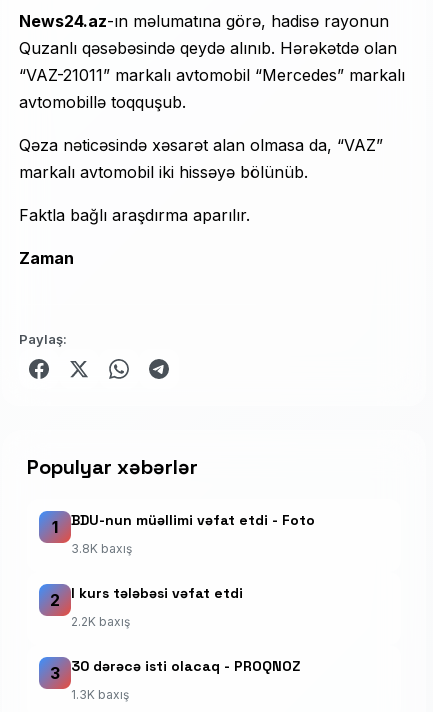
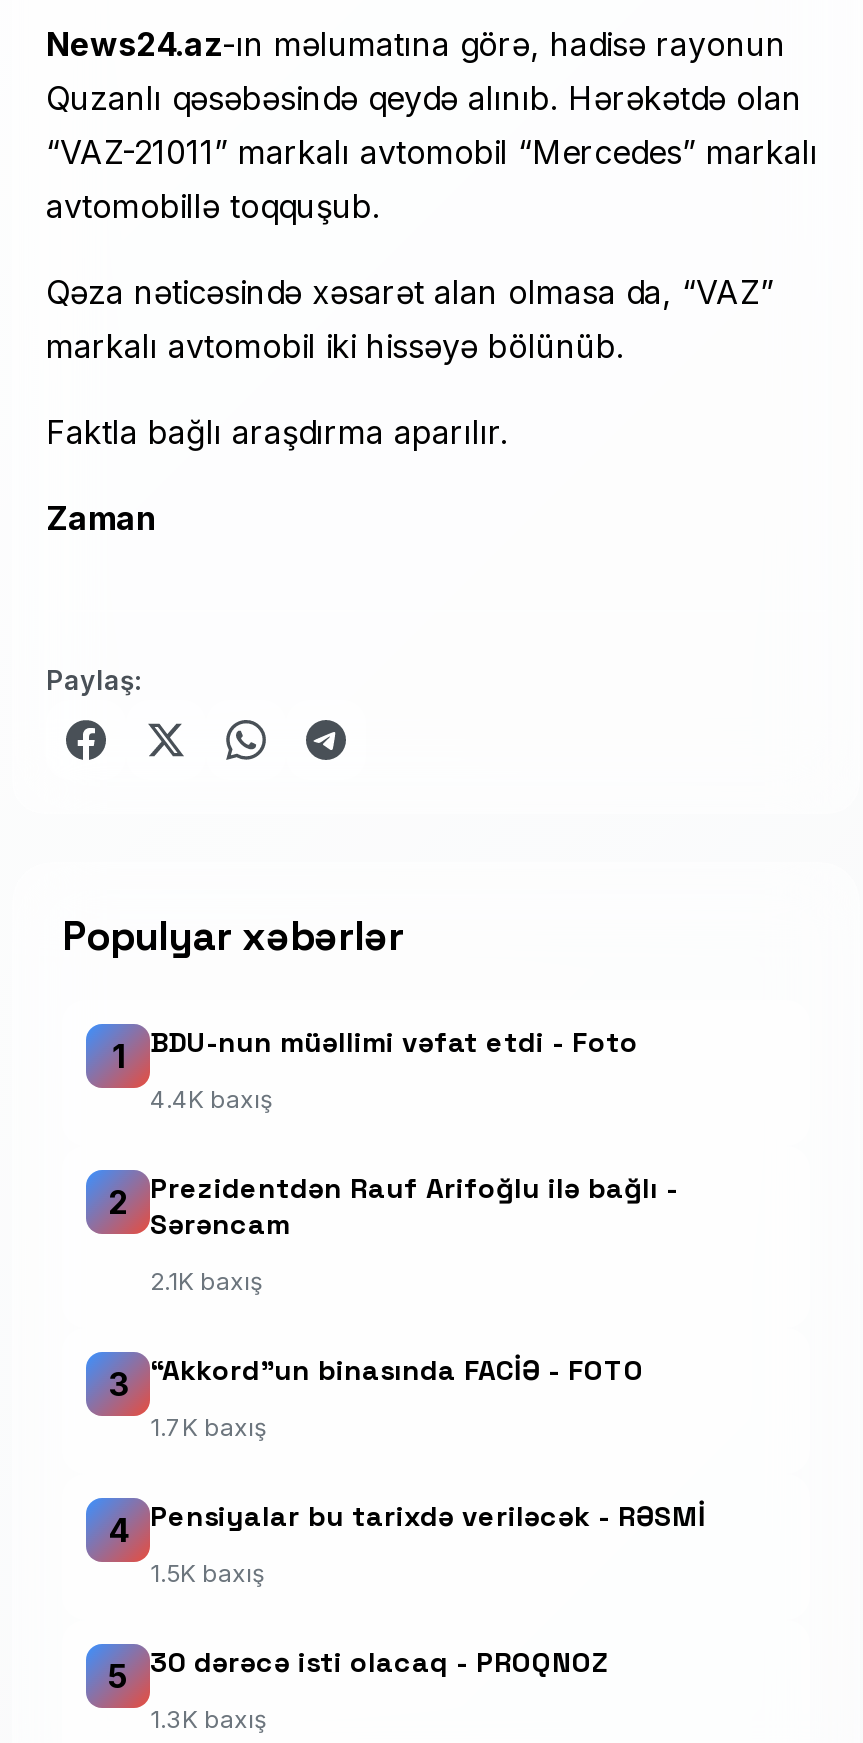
[71,541,132,556] 3.8K baxış -> [150,1084,272,1114] 4.4K baxış
[71,584,243,602] I kurs tələbəsi vəfat etdi -> [150,1170,678,1242] Prezidentdən Rauf Arifoğlu ilə bağlı - | Sərəncam
none -> [108,1352,706,1695] “Akkord”un binasında FACİƏ - FOTO | 1.7K baxış | 4 | Pensiyalar bu tarixdə veriləcək - RƏSMİ | 1.5K baxış | 5
[71,614,130,629] 2.2K baxış -> [150,1266,262,1296] 2.1K baxış

